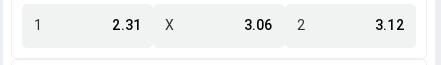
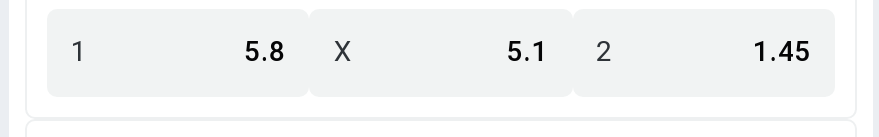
[112,17,175,33] 2.31 X -> [244,35,352,67] 5.8 X
[244,17,305,33] 3.06 2 -> [507,35,613,67] 5.1 2
[375,17,404,33] 3.12 -> [753,35,811,67] 1.45

